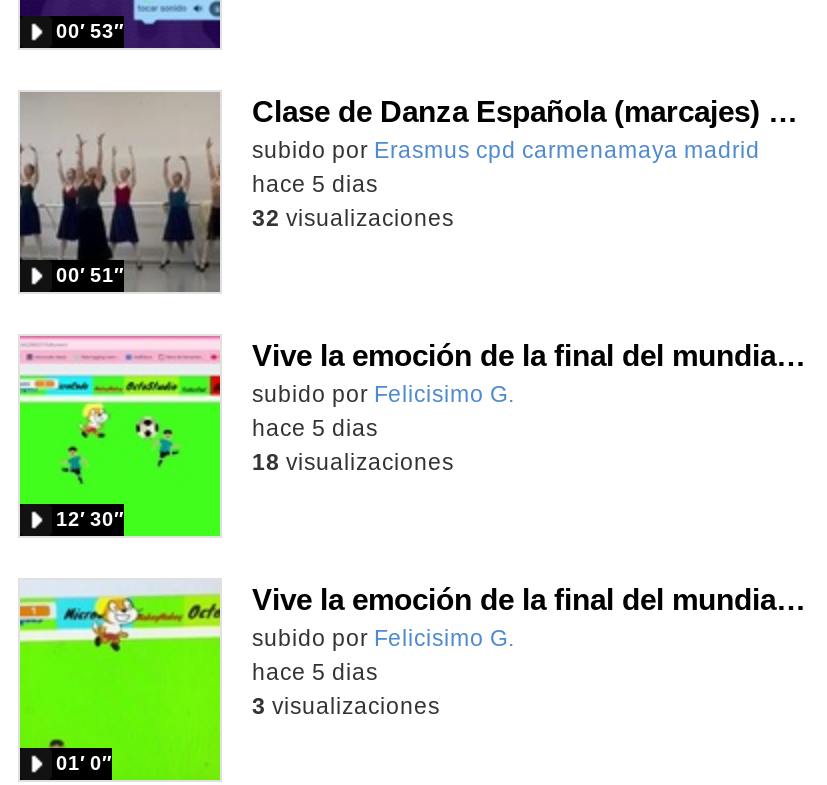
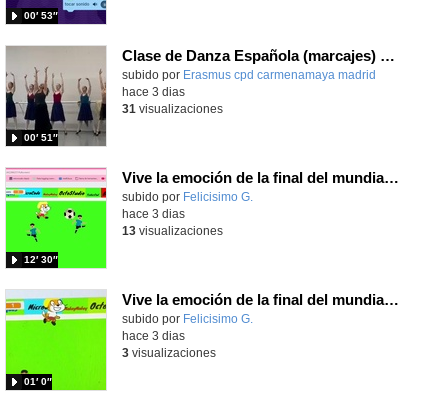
[252,171,378,195] hace 5 dias -> [122,86,185,98] hace 3 dias
[252,205,454,229] 32 visualizaciones -> [122,103,223,115] 31 visualizaciones
[252,415,378,439] hace 5 dias -> [122,208,185,220] hace 3 dias
[252,449,454,473] 18 visualizaciones -> [122,225,223,237] 13 visualizaciones
[252,659,378,683] hace 5 dias -> [122,330,185,342] hace 3 dias

